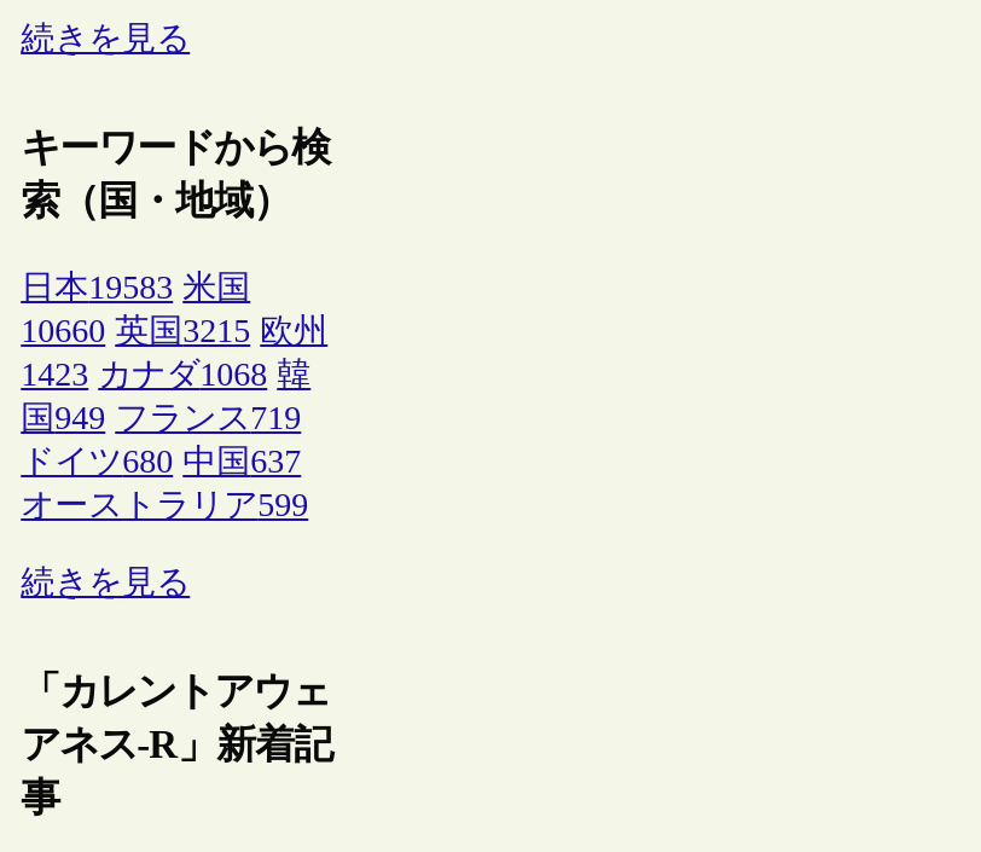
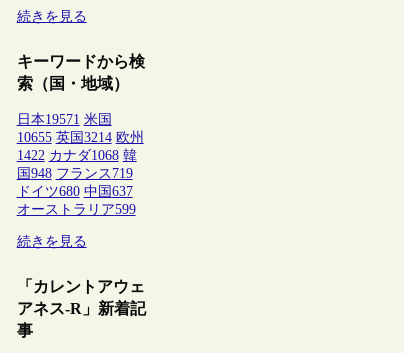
[21,270,250,306] 日本19583 米国 -> [17,112,112,127] 日本19571 米国
[21,313,328,350] 10660 英国3215 欧州 -> [17,130,144,145] 10655 英国3214 欧州
[21,357,311,393] 1423 カナダ1068 韓 -> [17,148,137,163] 1422 カナダ1068 韓
[21,401,301,437] 国949 フランス719 -> [17,166,133,181] 国948 フランス719

